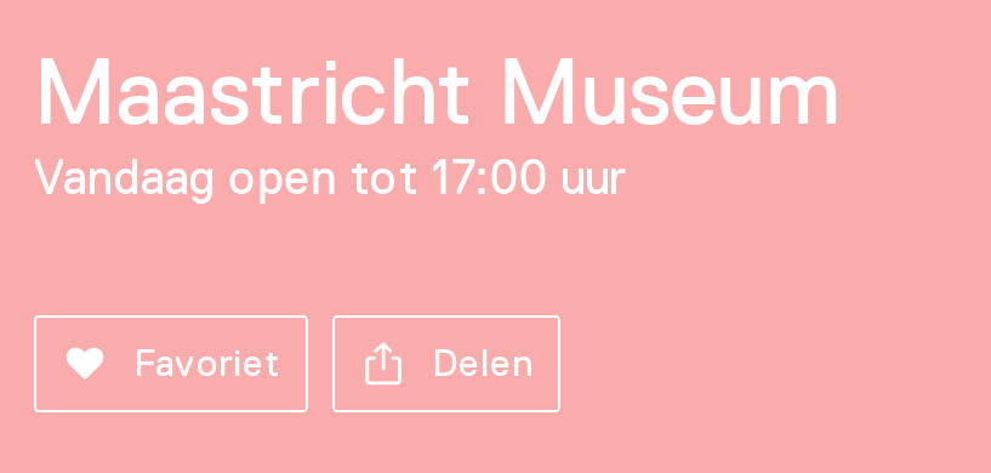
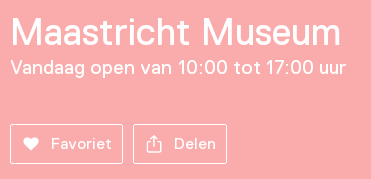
[34,151,628,204] Vandaag open tot 17:00 uur -> [10,56,347,78] Vandaag open van 10:00 tot 17:00 uur

